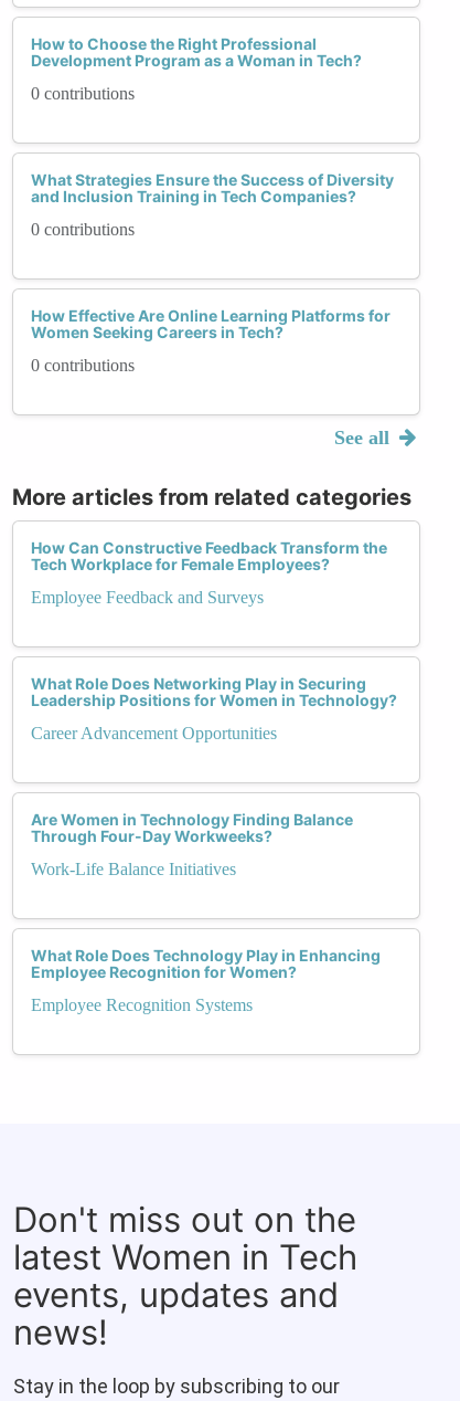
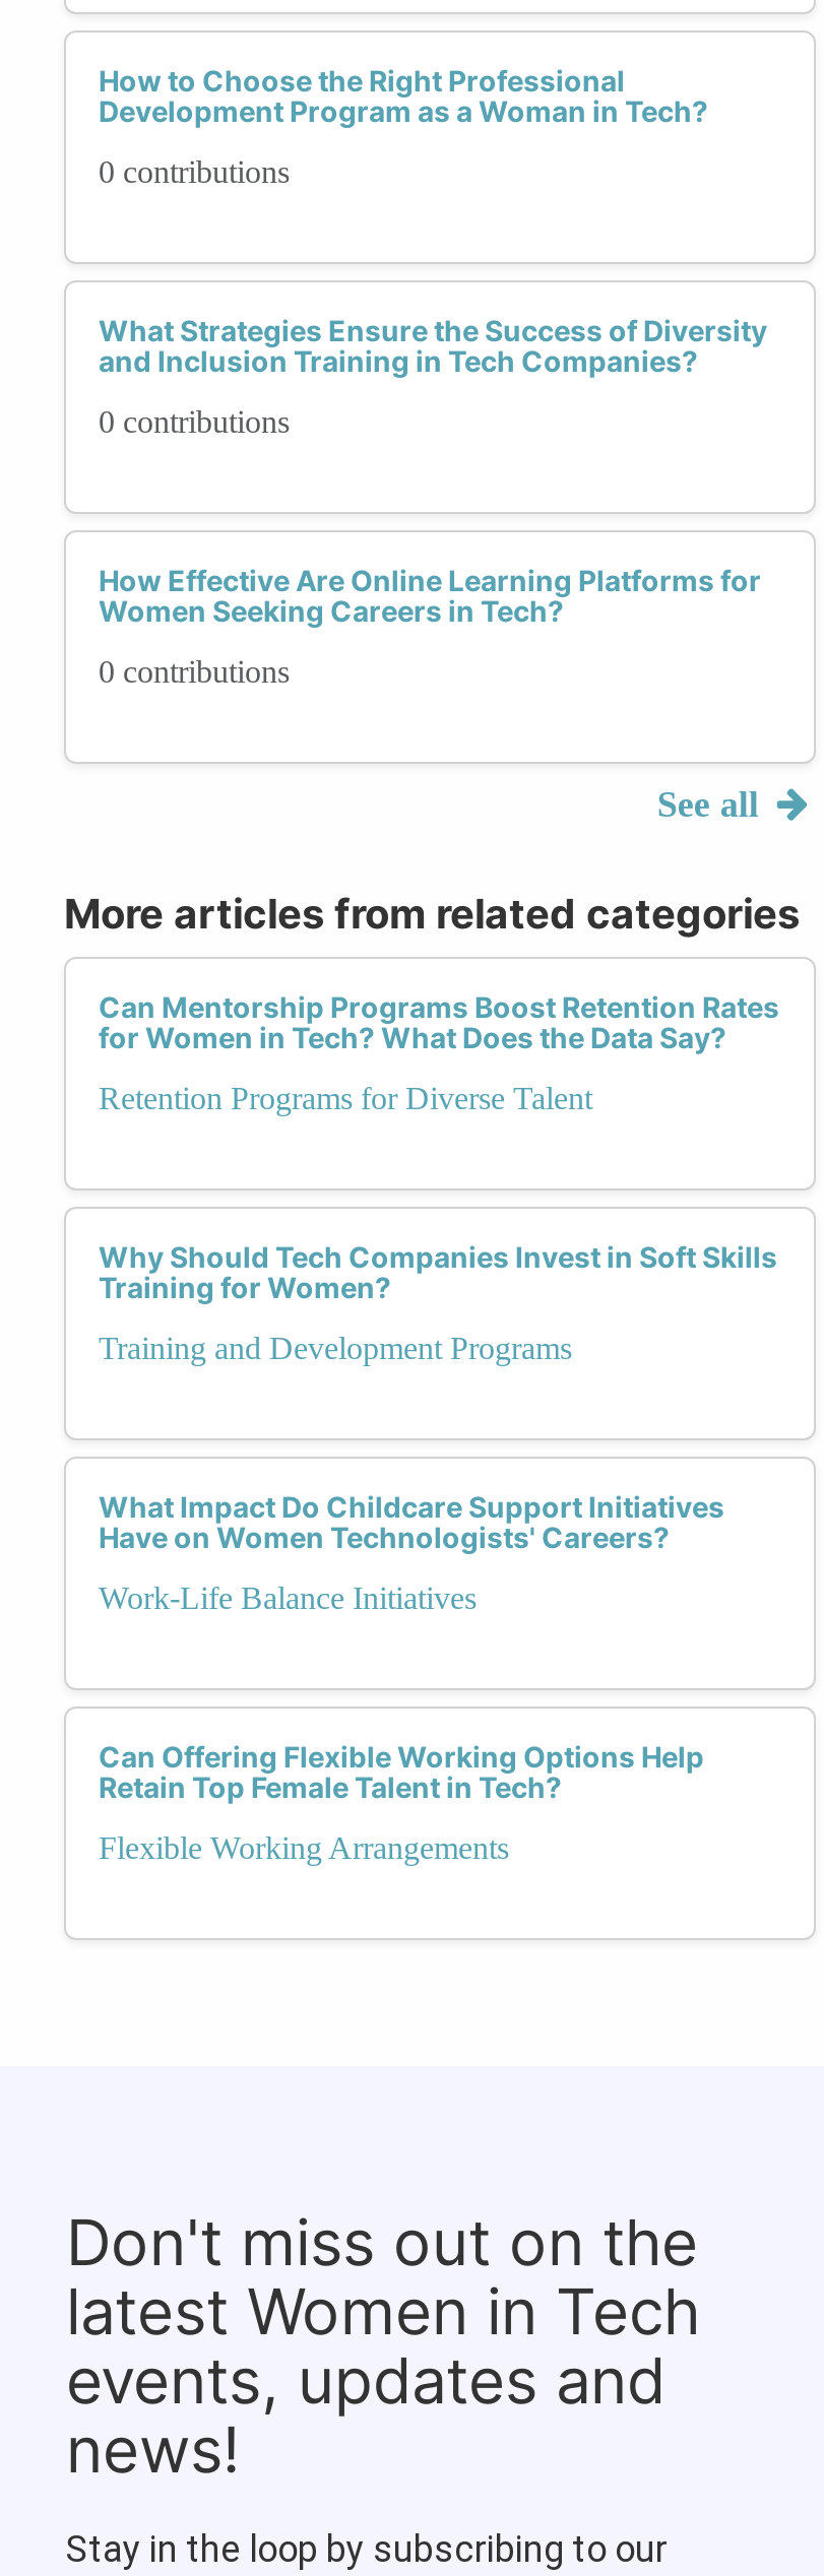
[31,538,387,573] How Can Constructive Feedback Transform the | Tech Workplace for Female Employees? -> [99,989,779,1054] Can Mentorship Programs Boost Retention Rates | for Women in Tech? What Does the Data Say?
[31,588,264,607] Employee Feedback and Surveys -> [99,1081,592,1115] Retention Programs for Diverse Talent
[31,674,397,709] What Role Does Networking Play in Securing | Leadership Positions for Women in Technology? -> [99,1239,777,1304] Why Should Tech Companies Invest in Soft Skills | Training for Women?
[31,724,277,742] Career Advancement Opportunities -> [99,1331,572,1365] Training and Development Programs
[31,810,353,845] Are Women in Technology Finding Balance | Through Four-Day Workweeks? -> [99,1489,724,1554] What Impact Do Childcare Support Initiatives | Have on Women Technologists' Careers?
[31,946,381,981] What Role Does Technology Play in Enhancing | Employee Recognition for Women? -> [99,1739,704,1804] Can Offering Flexible Working Options Help | Retain Top Female Talent in Tech?
[31,996,253,1014] Employee Recognition Systems -> [99,1830,509,1865] Flexible Working Arrangements

